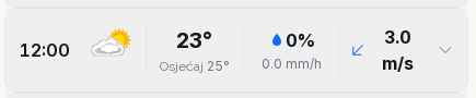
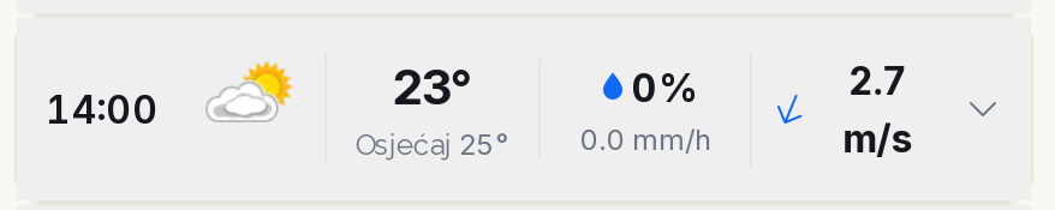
[384,26,411,48] 3.0 -> [849,56,906,104] 2.7
[19,39,70,61] 12:00 -> [46,85,159,133] 14:00

